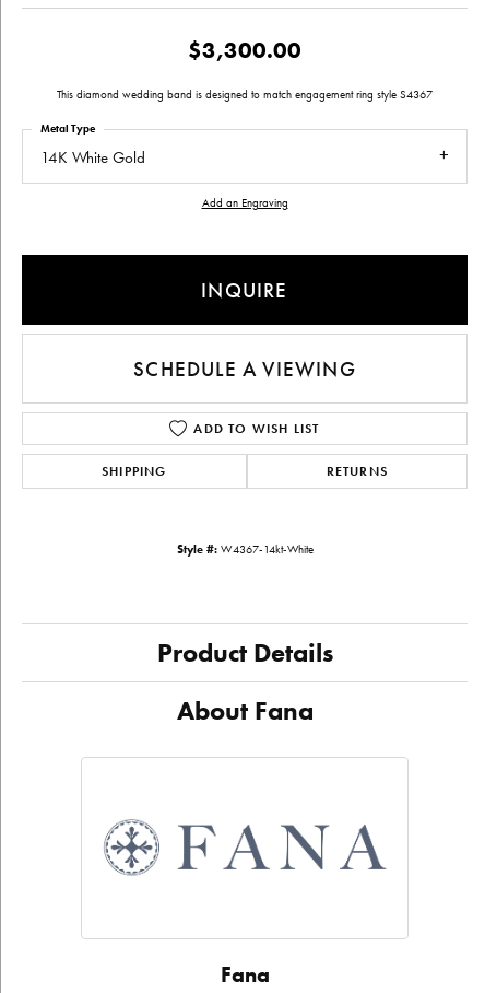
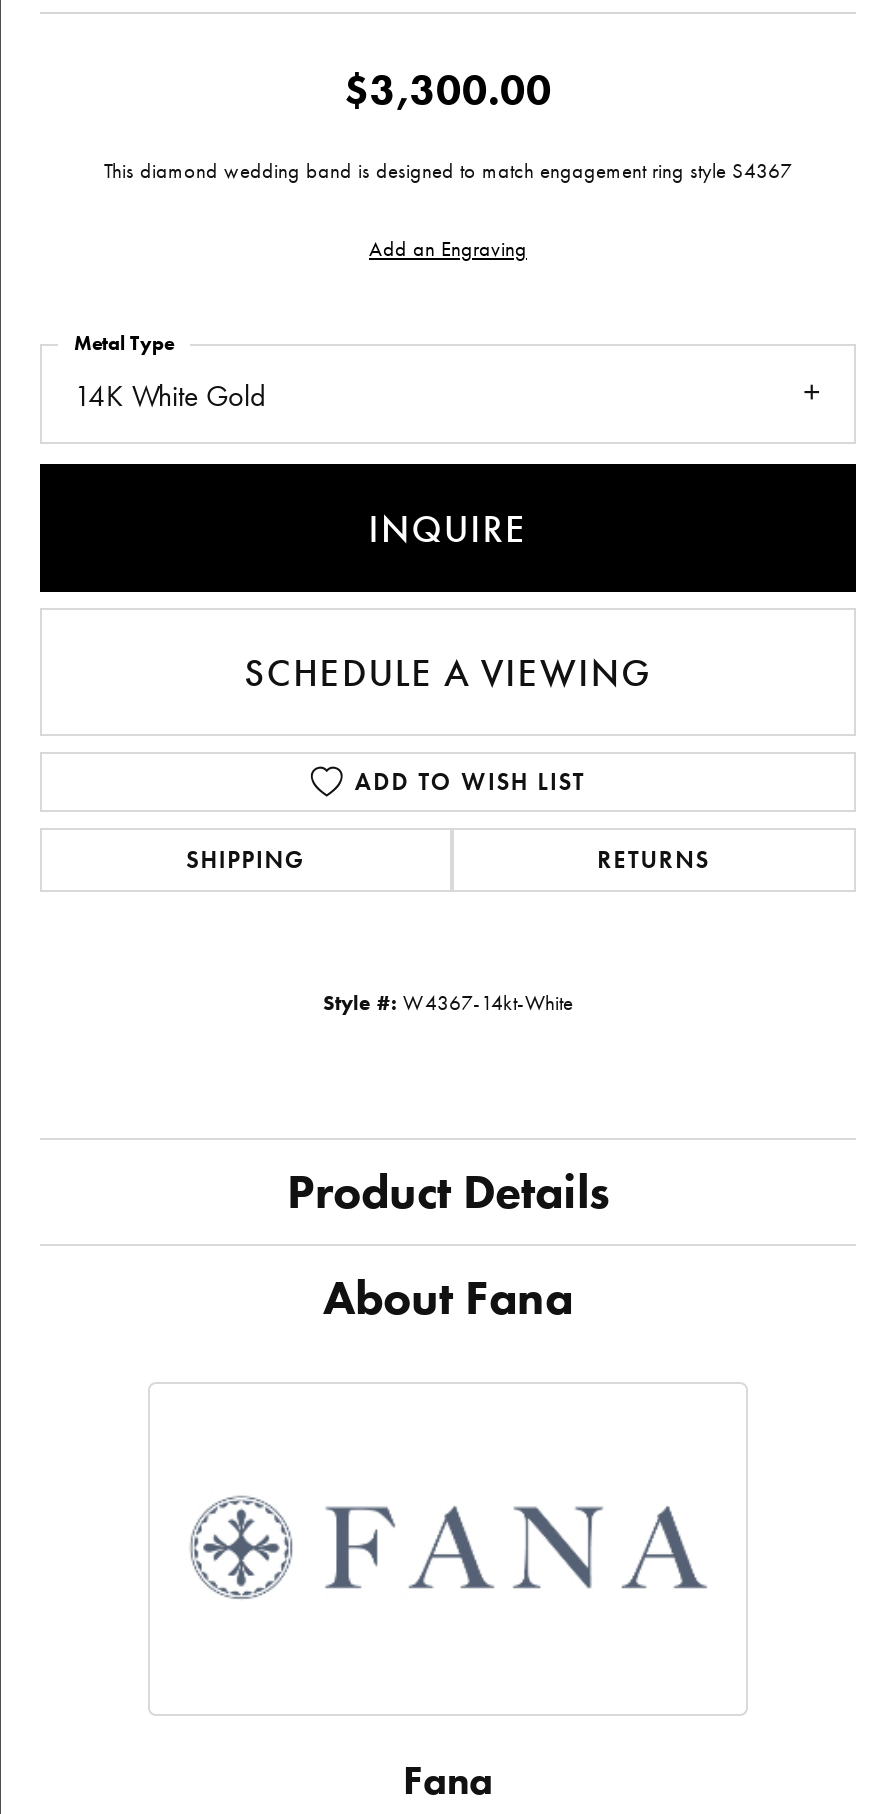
moved [40,121,145,168] -> [74,330,266,416]: 14K White Gold | Metal Type
moved [202,196,288,210] -> [369,236,527,262]: Add an Engraving

